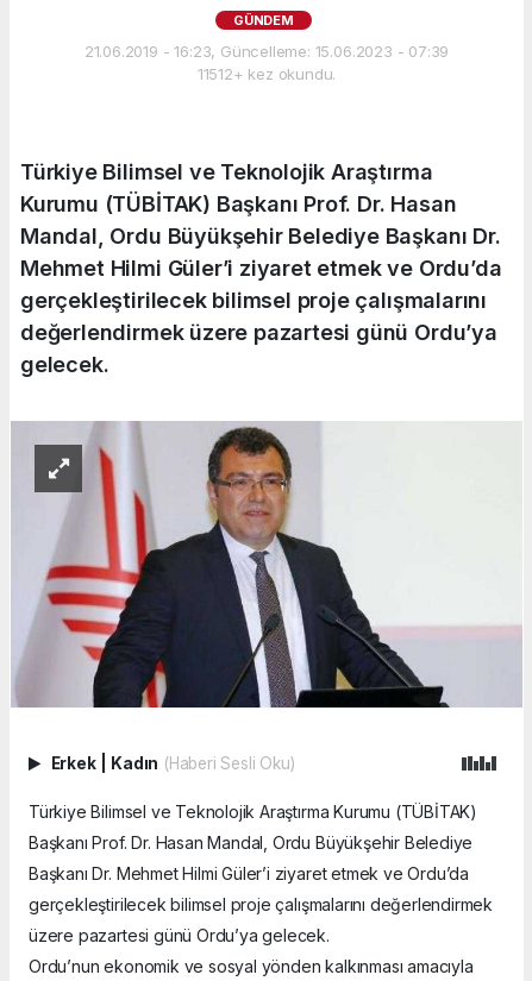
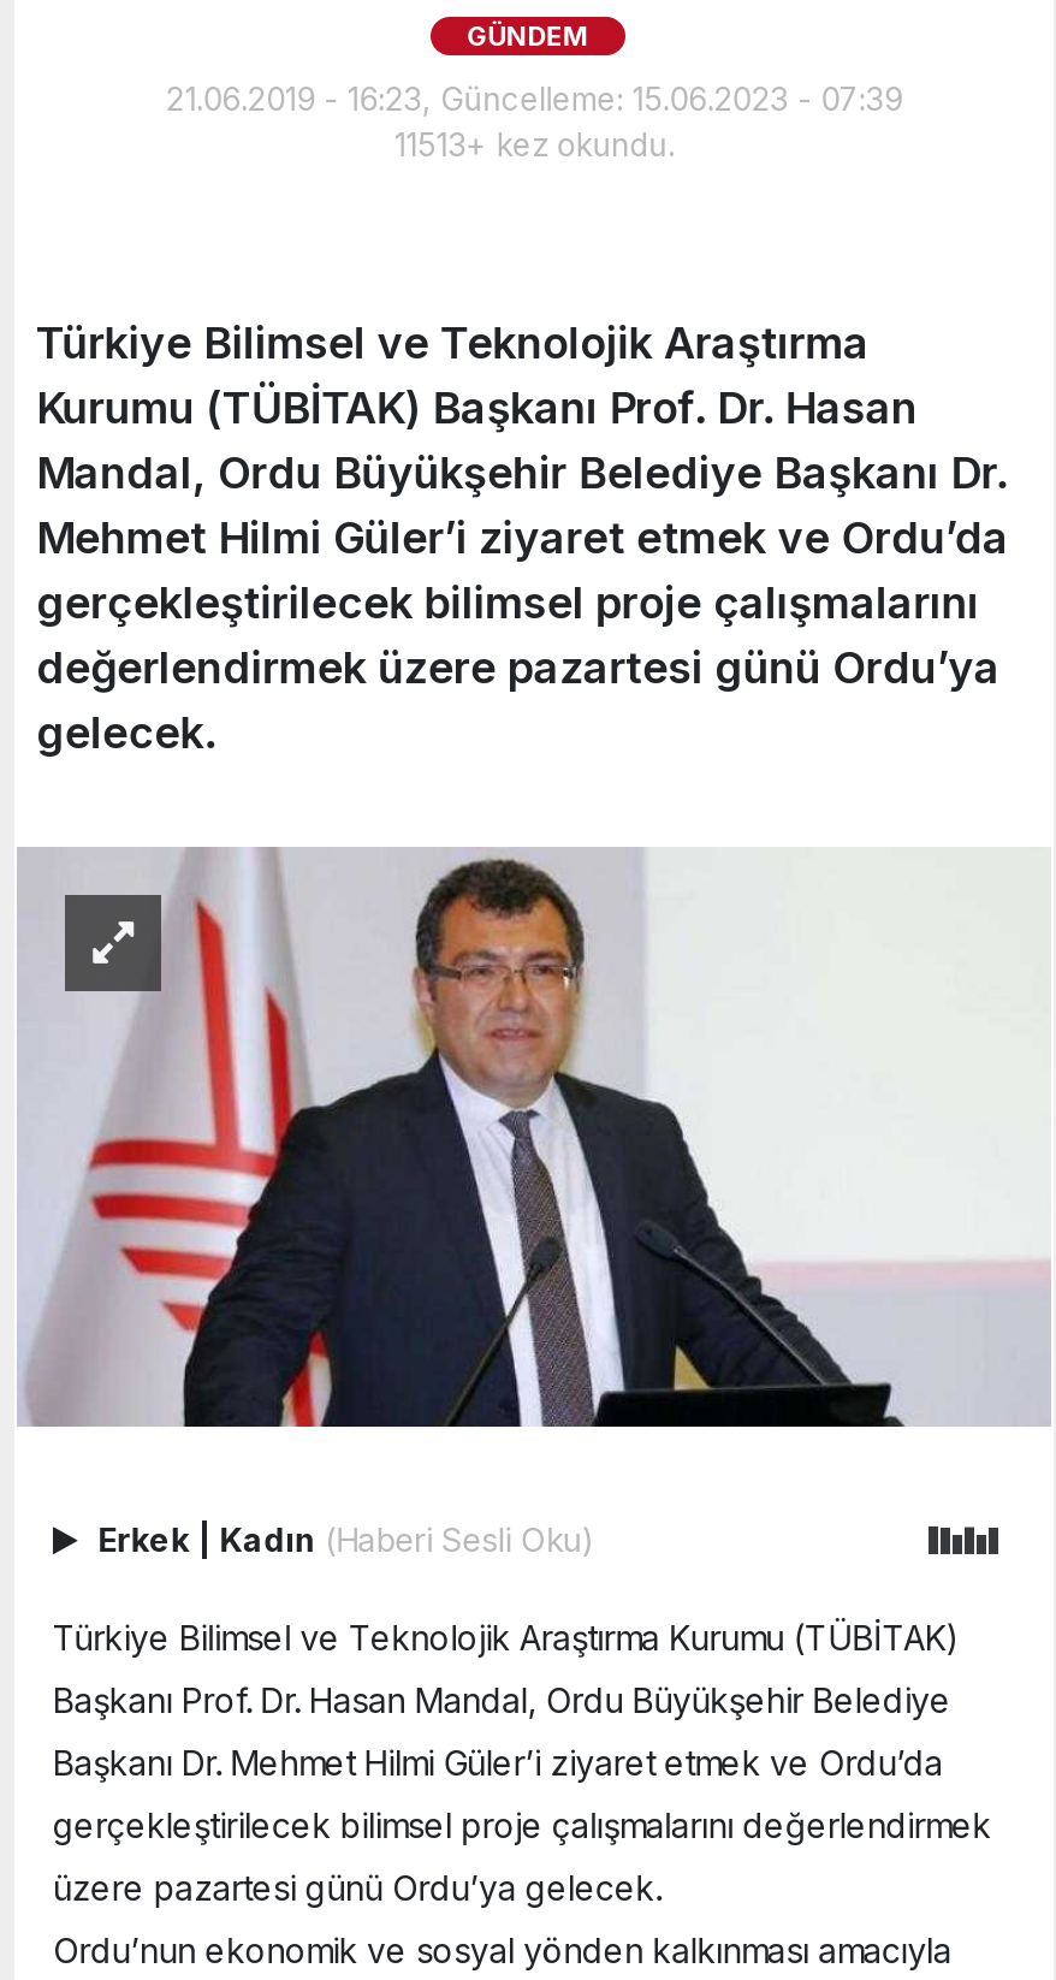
[197,64,336,83] 11512+ kez okundu. -> [394,125,674,163] 11513+ kez okundu.

